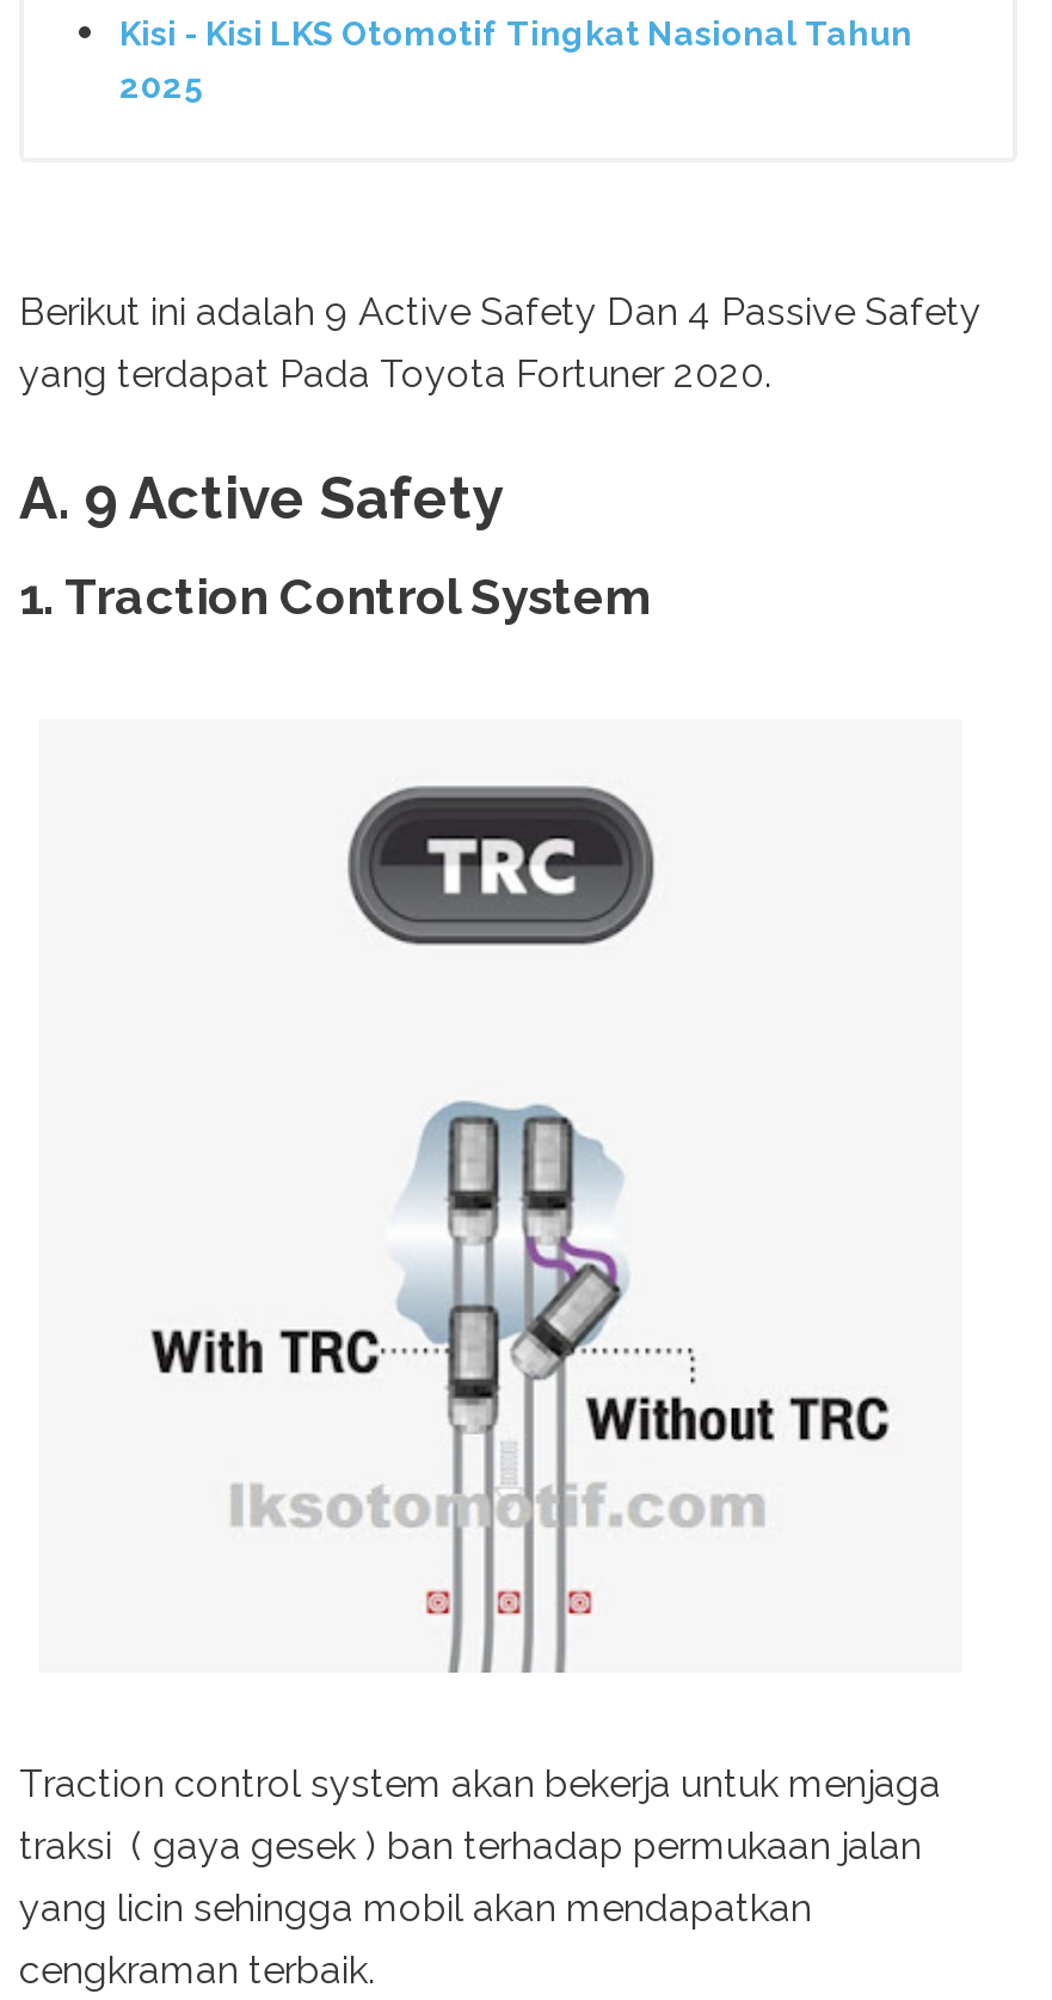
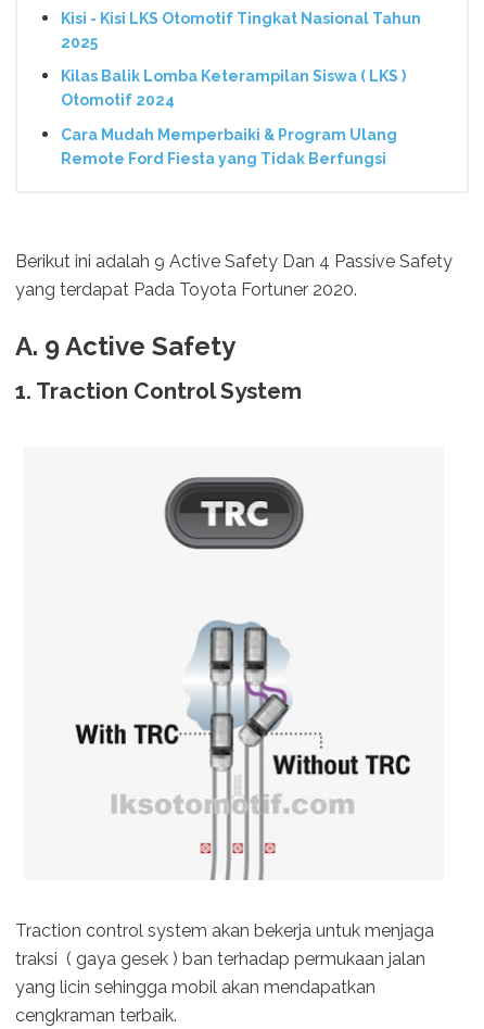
none -> [61,68,406,167] Kilas Balik Lomba Keterampilan Siswa ( LKS ) | Otomotif 2024 | Cara Mudah Memperbaiki & Program Ulang | Remote Ford Fiesta yang Tidak Berfungsi

